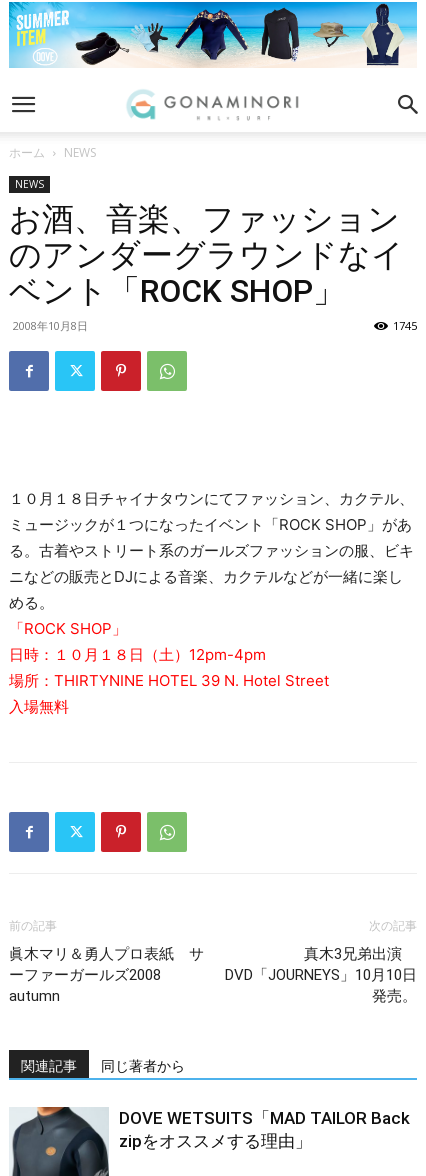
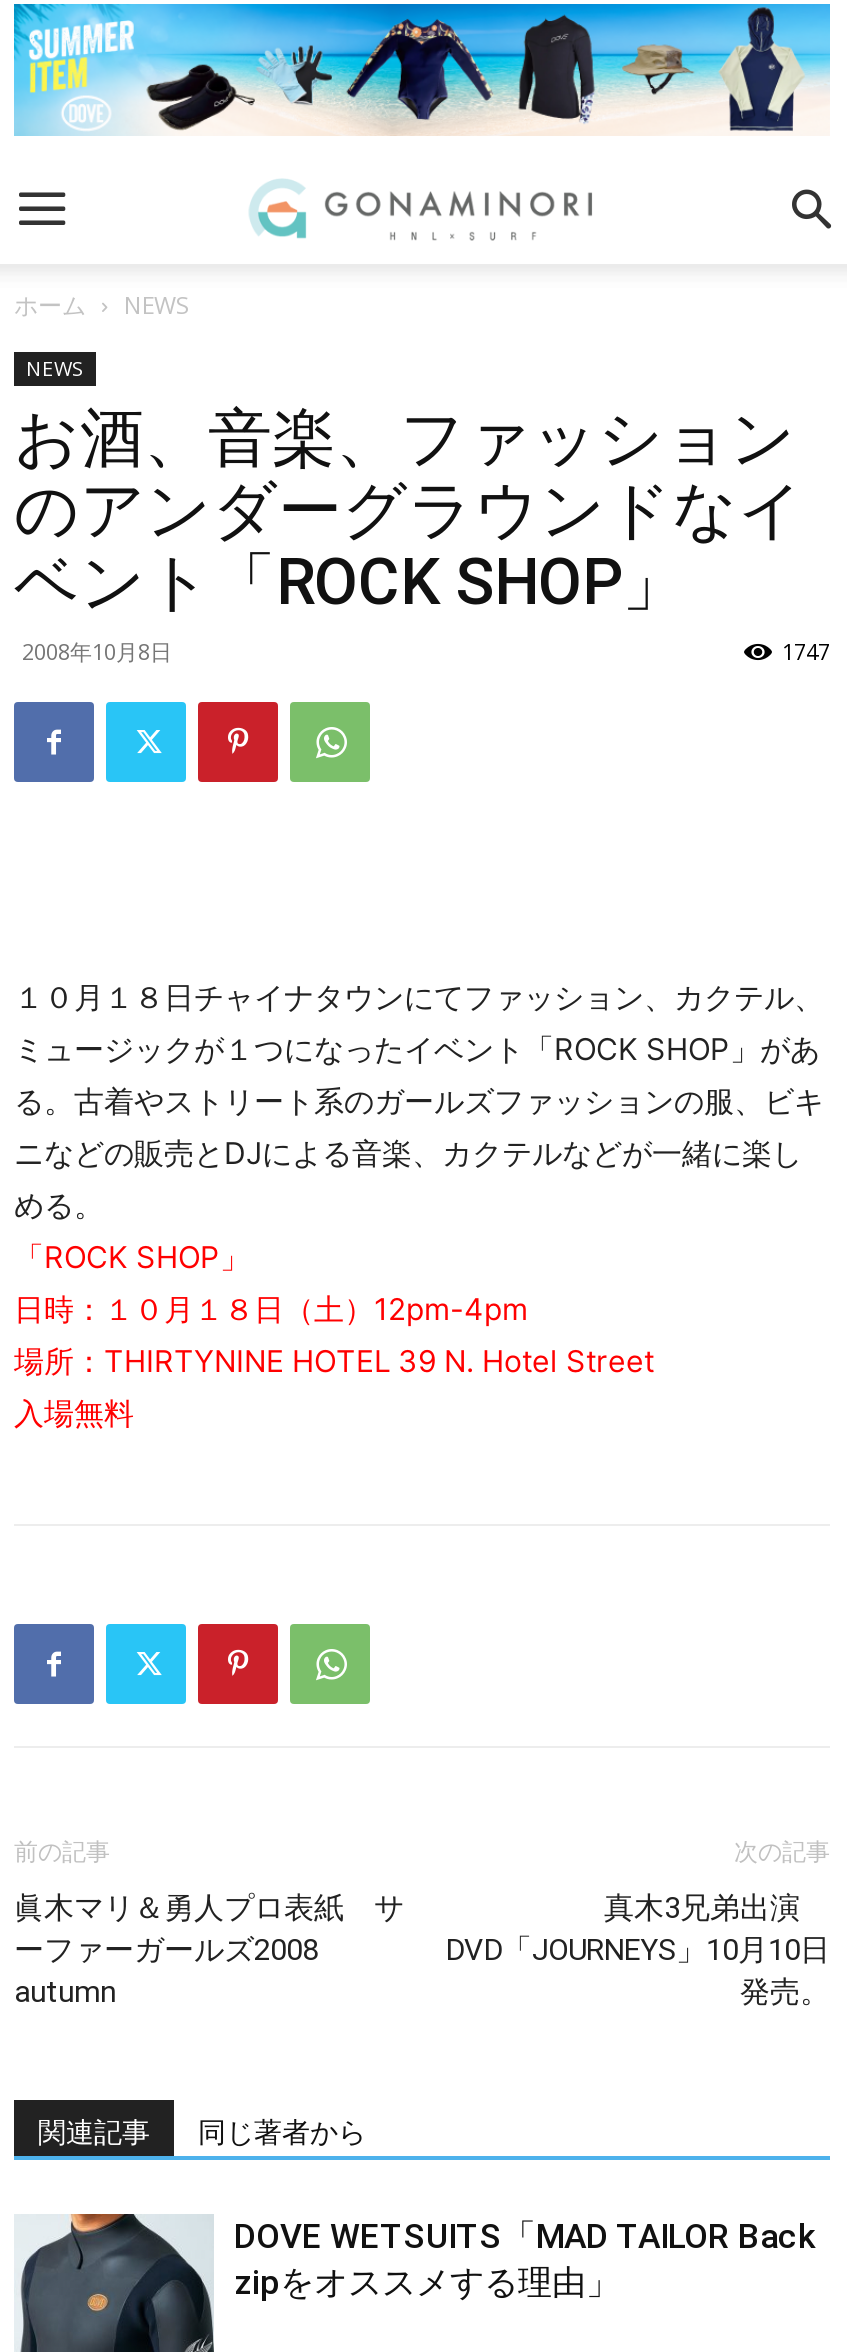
[393,318,417,333] 1745 -> [782,636,830,666] 1747

